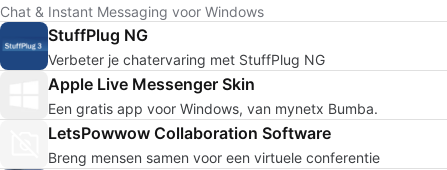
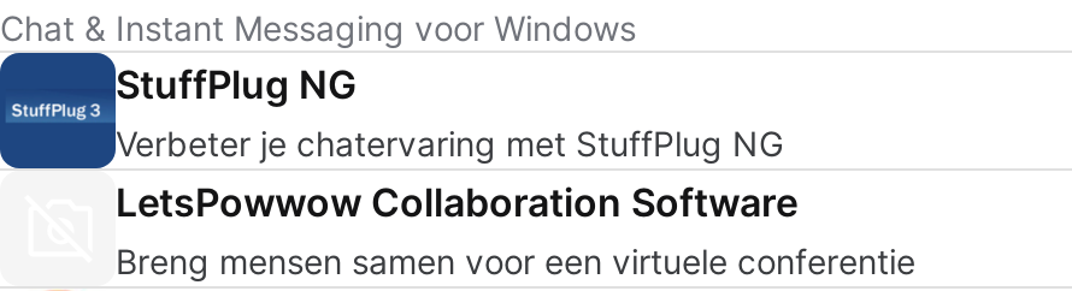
[48,73,378,116] Apple Live Messenger Skin | Een gratis app voor Windows, van mynetx Bumba. -> none

